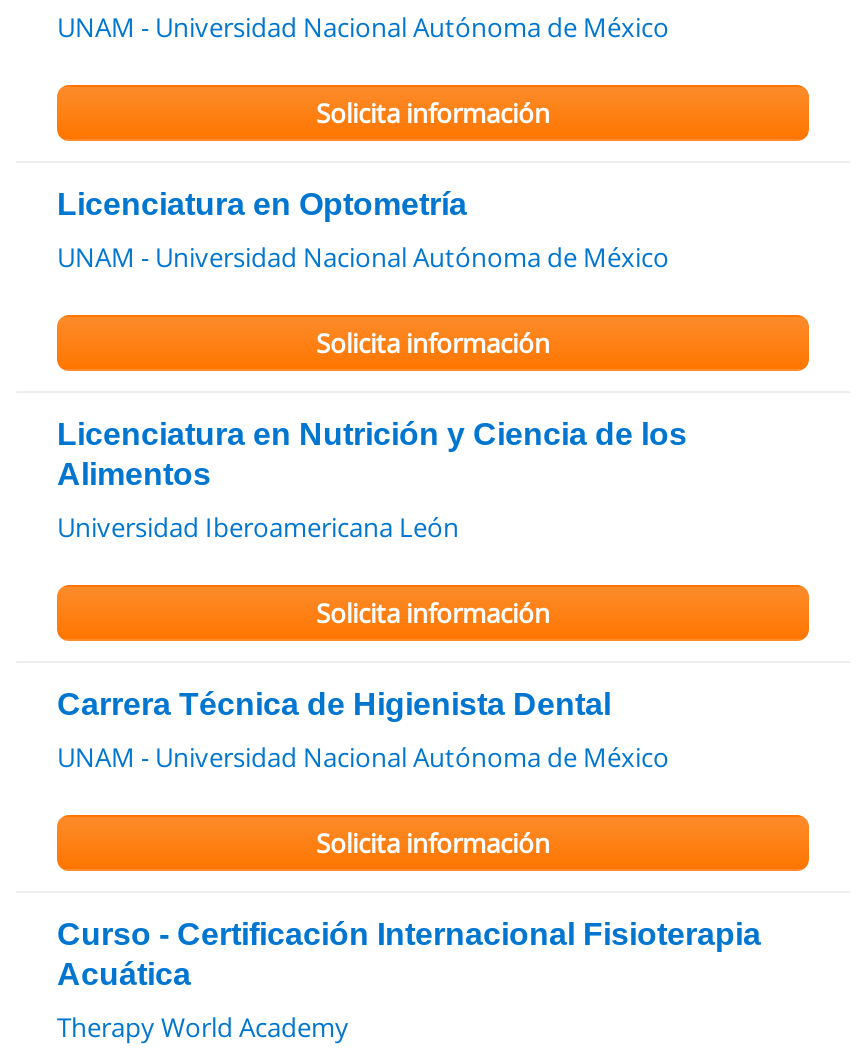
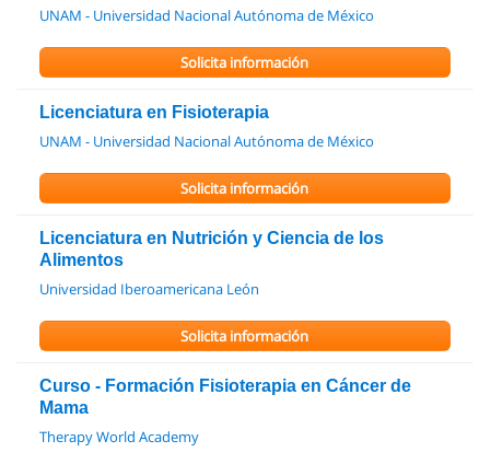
[57,187,467,221] Licenciatura en Optometría -> [39,103,269,121] Licenciatura en Fisioterapia
[57,687,761,991] Carrera Técnica de Higienista Dental | UNAM - Universidad Nacional Autónoma de México | Solicita información | Curso - Certificación Internacional Fisioterapia | Acuática -> [39,376,411,417] Curso - Formación Fisioterapia en Cáncer de | Mama

